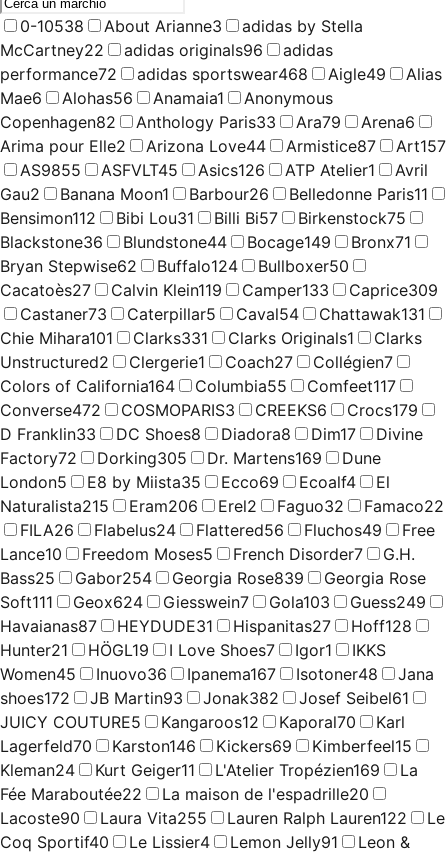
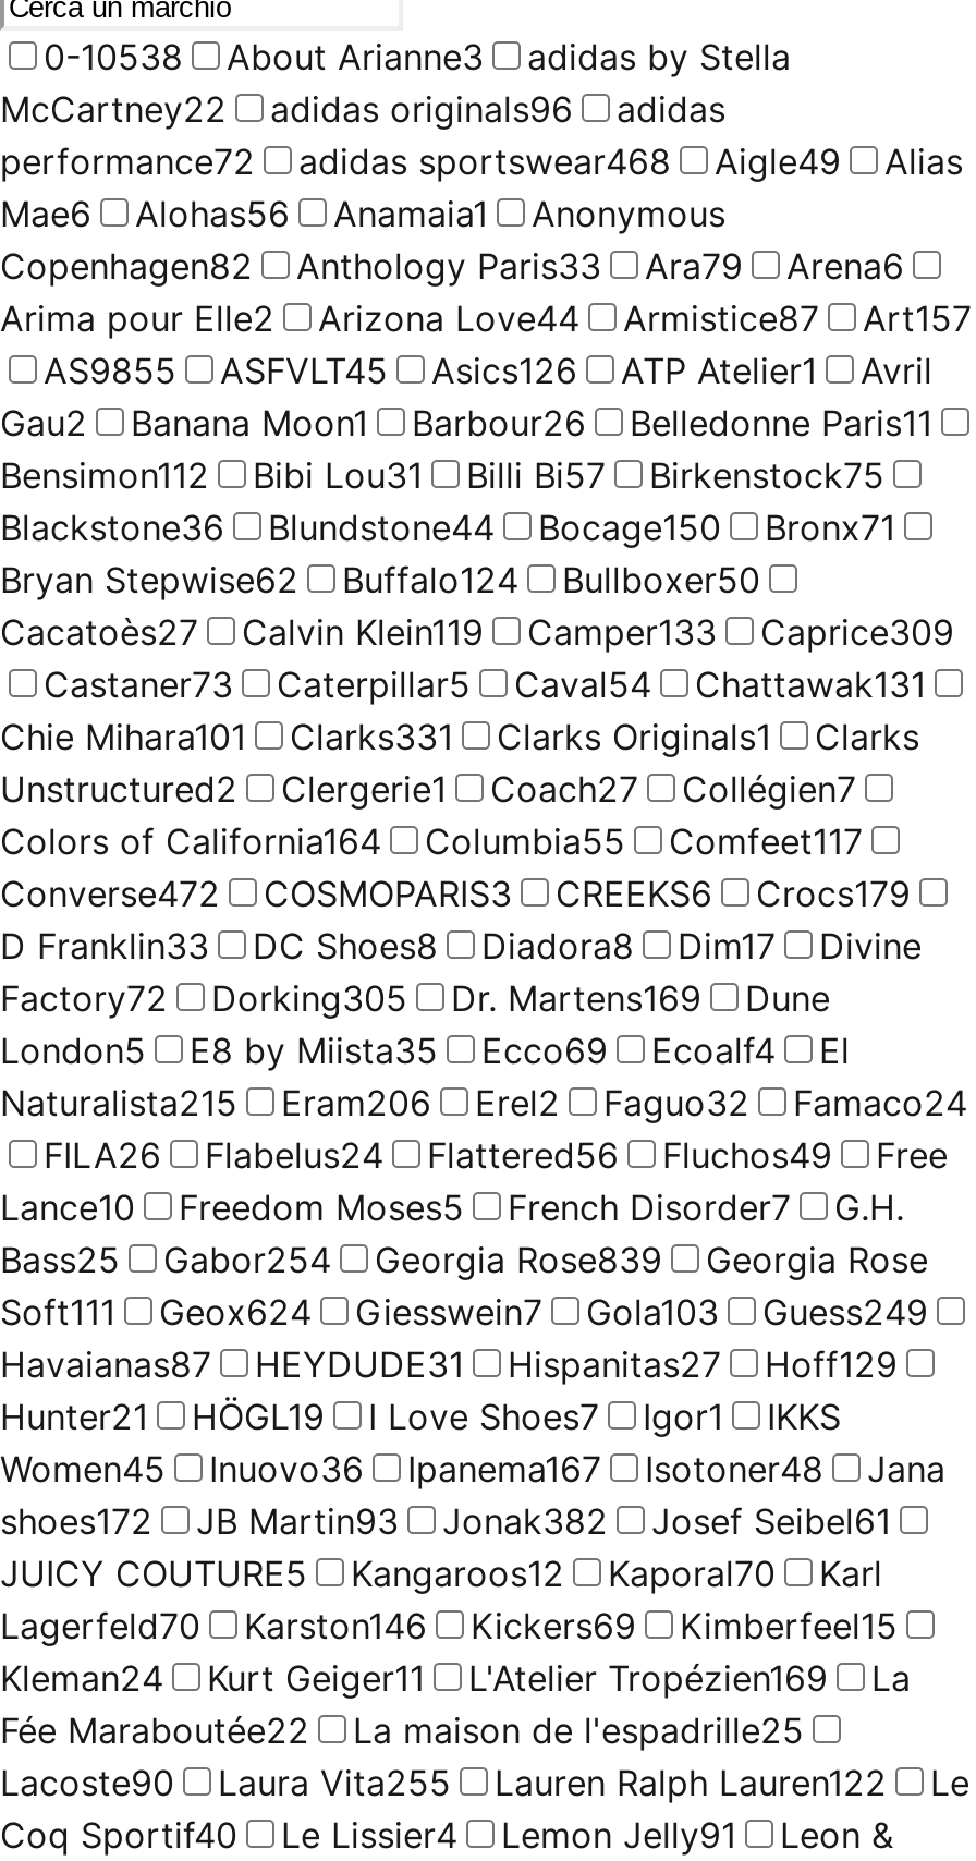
[0,232,411,252] Blackstone36 Blundstone44 Bocage149 Bronx71 -> [0,505,895,549] Blackstone36 Blundstone44 Bocage150 Bronx71
[0,496,444,516] Naturalista215 Eram206 Erel2 Faguo32 Famaco22 -> [0,1081,967,1124] Naturalista215 Eram206 Erel2 Faguo32 Famaco24
[0,616,412,636] Havaianas87 HEYDUDE31 Hispanitas27 Hoff128 -> [0,1342,898,1386] Havaianas87 HEYDUDE31 Hispanitas27 Hoff129
[162,784,369,804] La maison de l'espadrille20 -> [353,1708,804,1752] La maison de l'espadrille25

